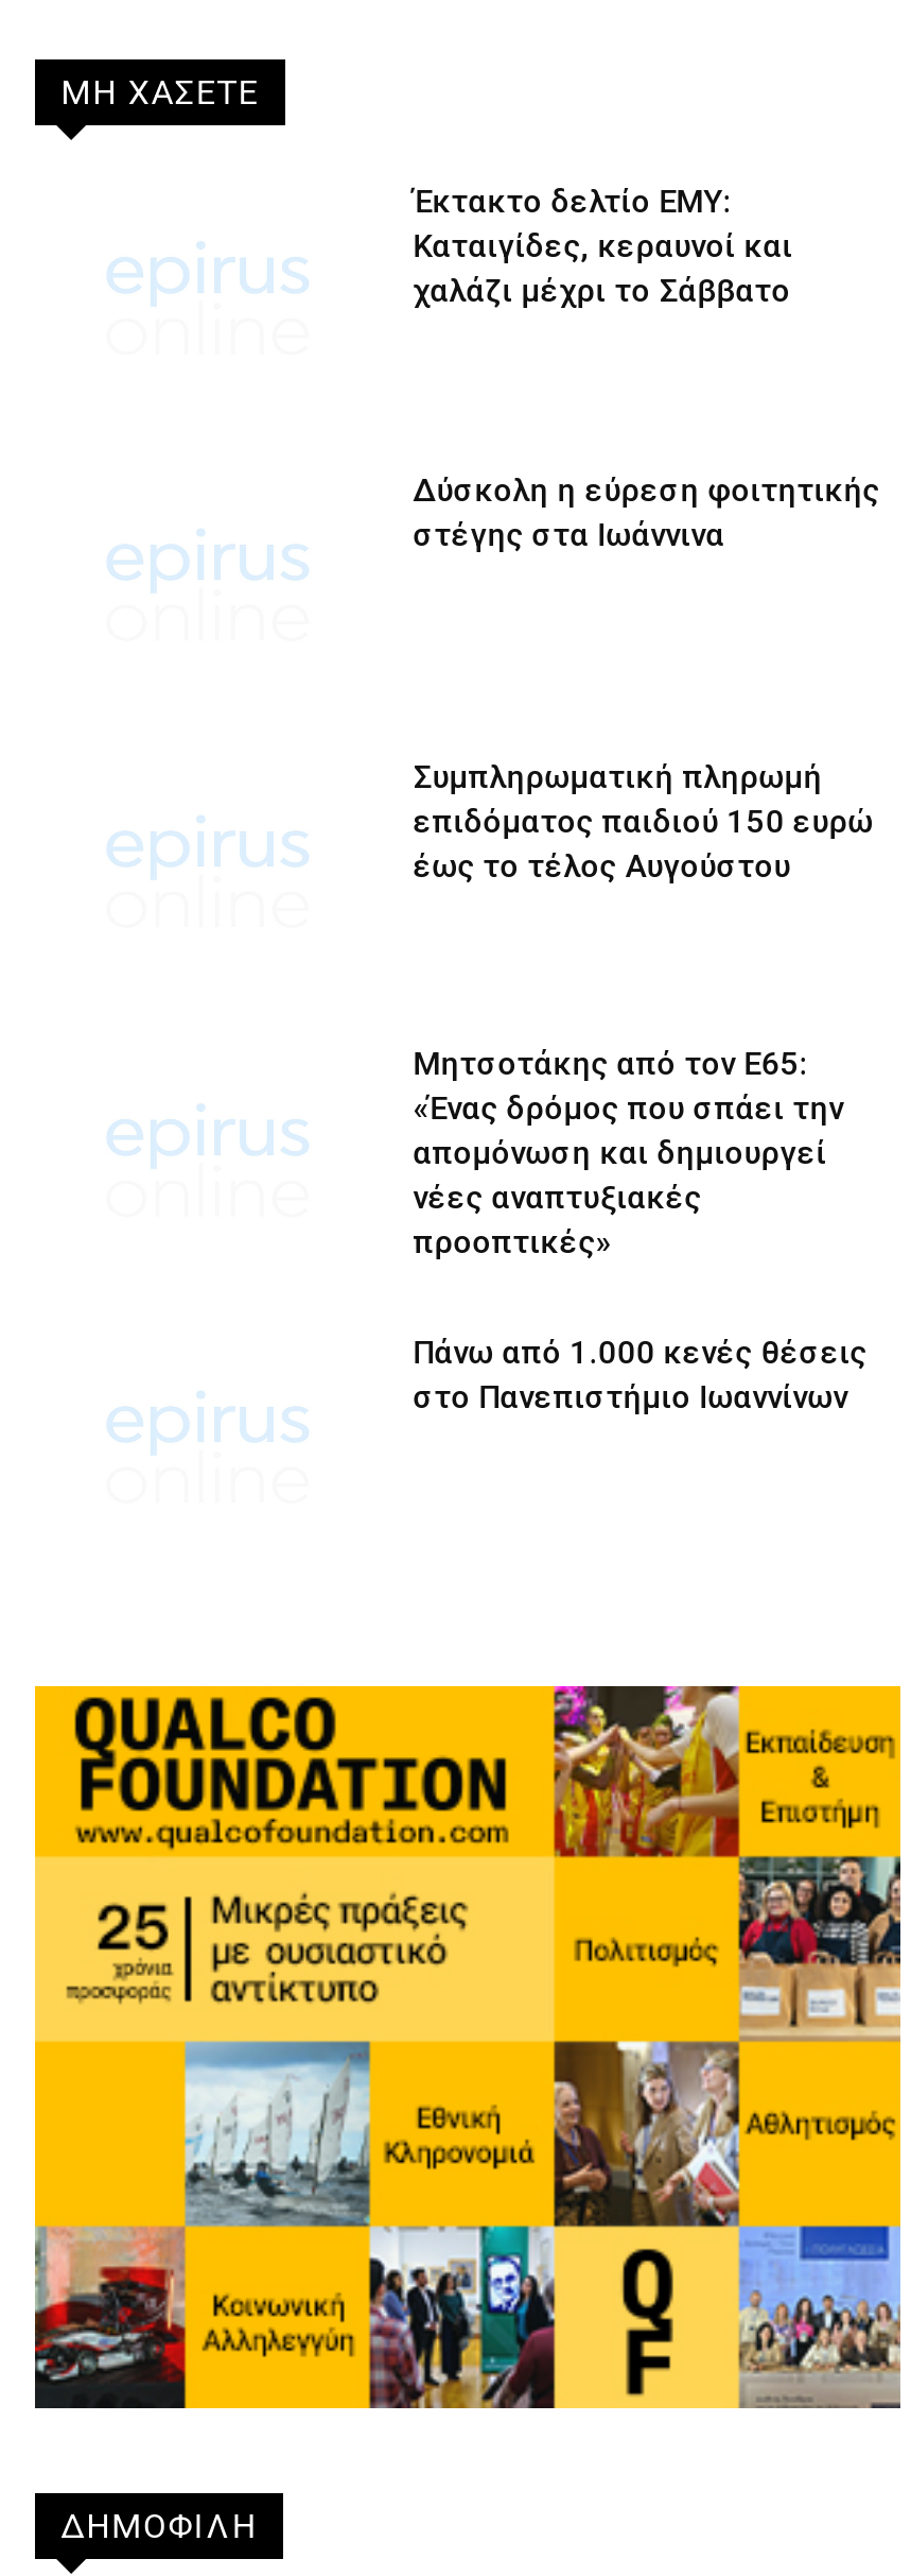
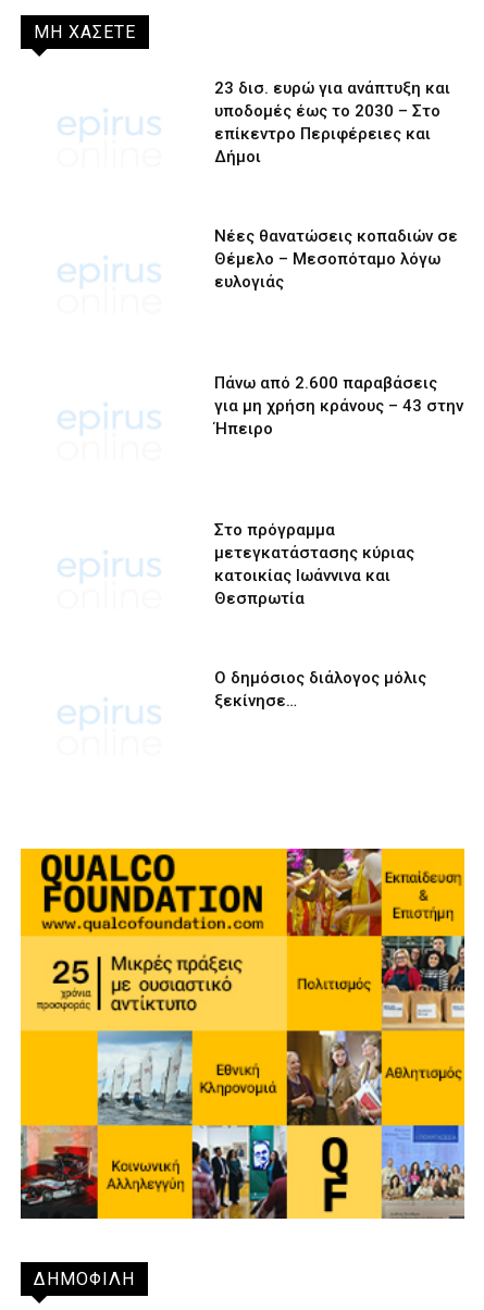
[413,184,793,311] Έκτακτο δελτίο ΕΜΥ: | Καταιγίδες, κεραυνοί και | χαλάζι μέχρι το Σάββατο -> [214,79,451,167] 23 δισ. ευρώ για ανάπτυξη και | υποδομές έως το 2030 – Στο | επίκεντρο Περιφέρειες και | Δήμοι
[413,471,880,554] Δύσκολη η εύρεση φοιτητικής | στέγης στα Ιωάννινα -> [214,226,458,291] Νέες θανατώσεις κοπαδιών σε | Θέμελο – Μεσοπόταμο λόγω | ευλογιάς
[413,758,873,886] Συμπληρωματική πληρωμή | επιδόματος παιδιού 150 ευρώ | έως το τέλος Αυγούστου -> [214,373,464,439] Πάνω από 2.600 παραβάσεις | για μη χρήση κράνους – 43 στην | Ήπειρο
[413,1046,844,1262] Μητσοτάκης από τον Ε65: | «Ένας δρόμος που σπάει την | απομόνωση και δημιουργεί | νέες αναπτυξιακές | προοπτικές» -> [214,521,415,609] Στο πρόγραμμα | μετεγκατάστασης κύριας | κατοικίας Ιωάννινα και | Θεσπρωτία
[413,1333,867,1416] Πάνω από 1.000 κενές θέσεις | στο Πανεπιστήμιο Ιωαννίνων -> [214,668,427,710] Ο δημόσιος διάλογος μόλις | ξεκίνησε…

